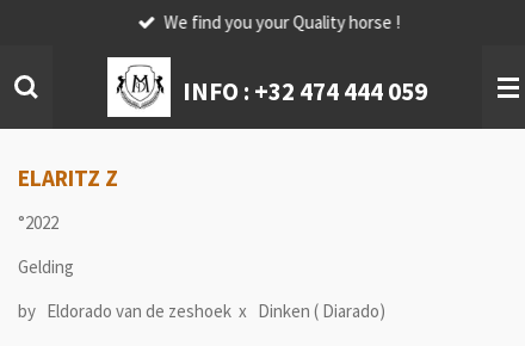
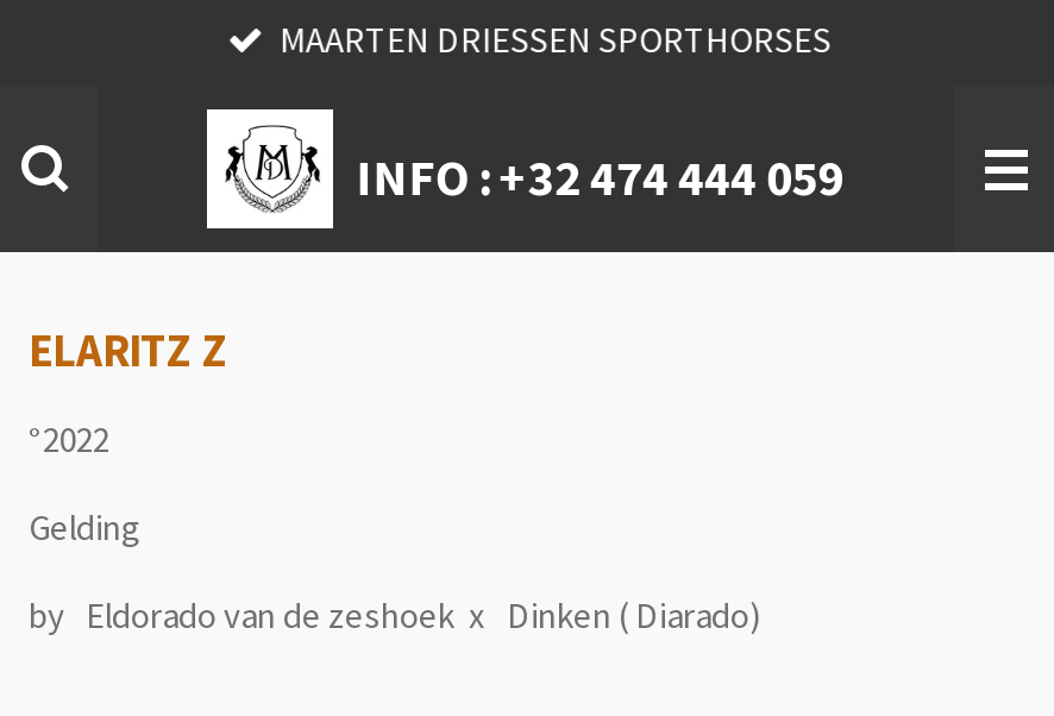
[164,10,400,33] We find you your Quality horse ! -> [279,16,831,61] MAARTEN DRIESSEN SPORTHORSES

